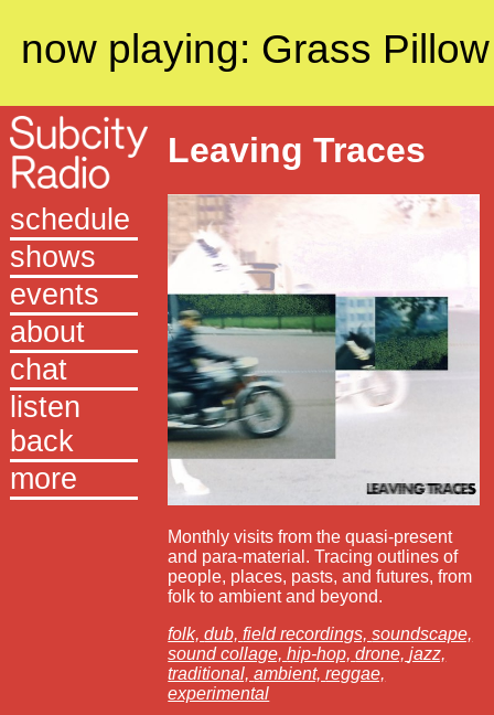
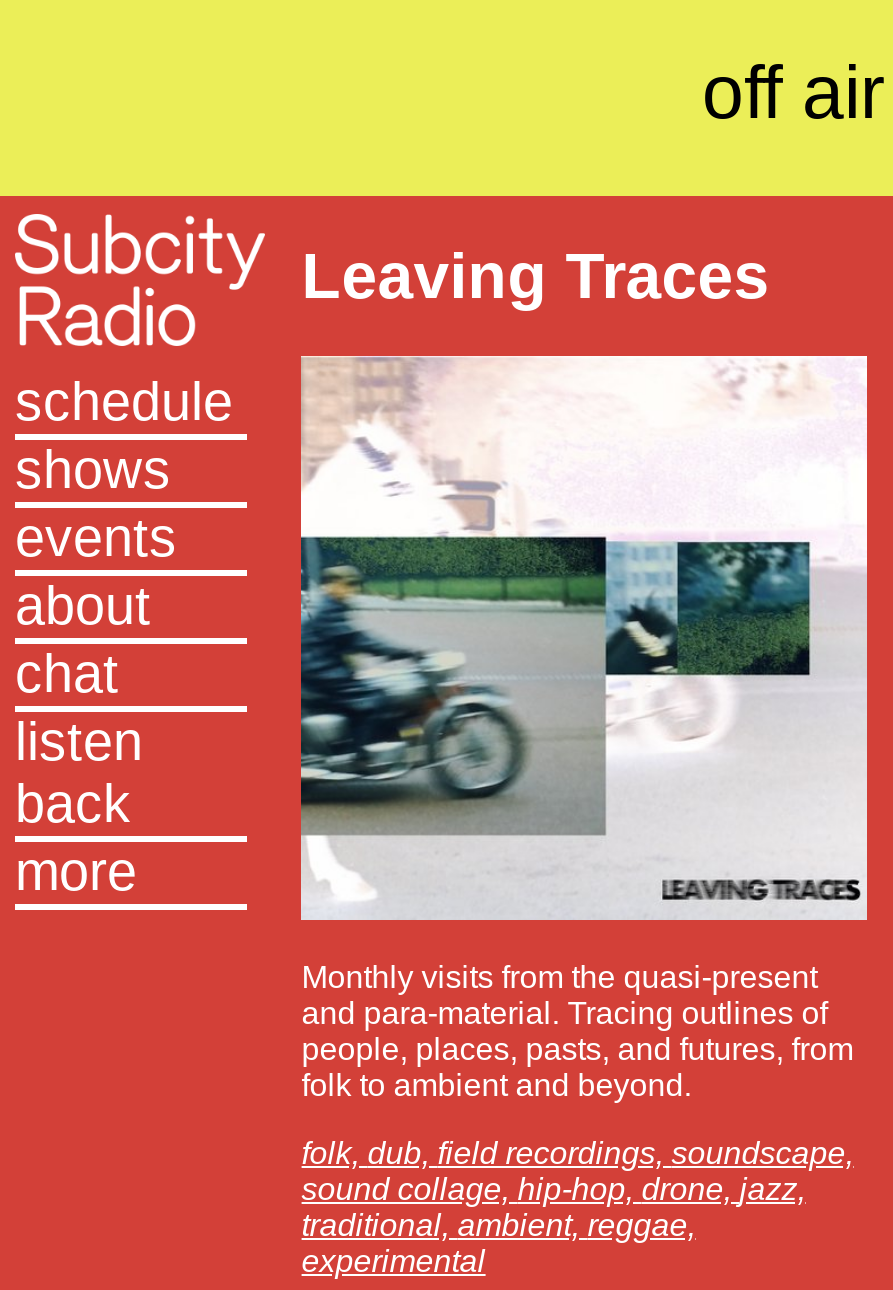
[20,25,489,71] now playing: Grass Pillow -> [702,49,884,133] off air

